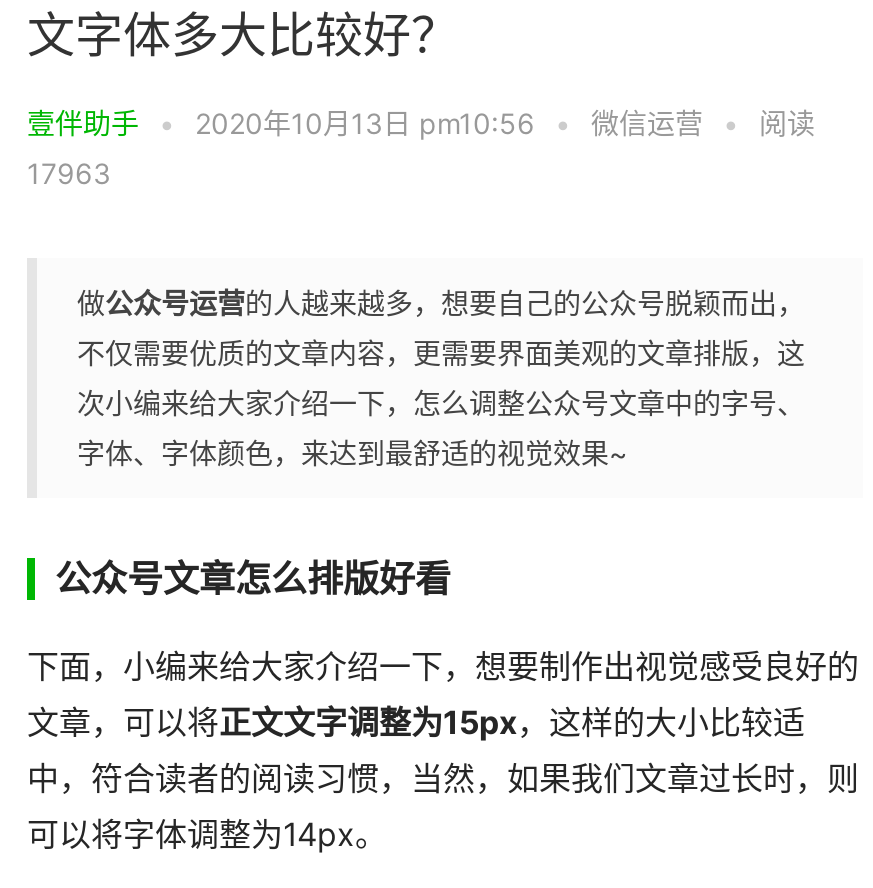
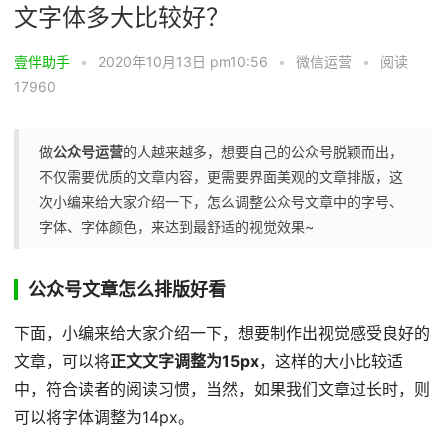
[27,156,111,190] 17963 -> [14,78,56,95] 17960

